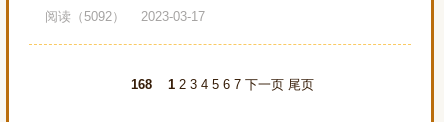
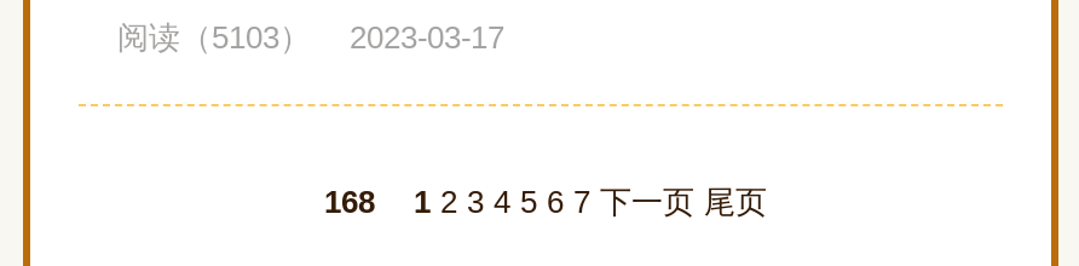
[45,9,205,24] 阅读（5092） 2023-03-17 -> [117,19,504,56] 阅读（5103） 2023-03-17

